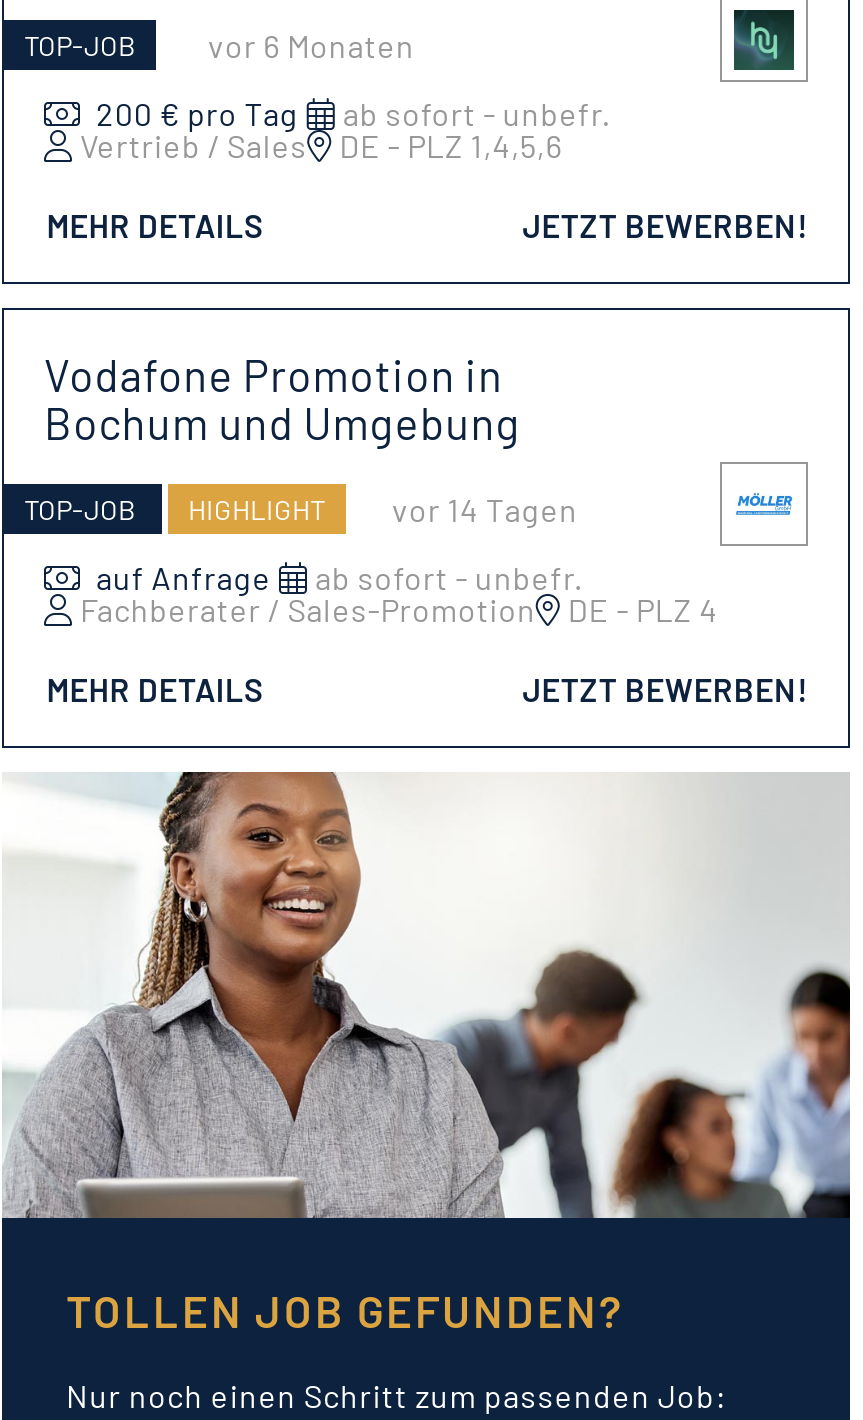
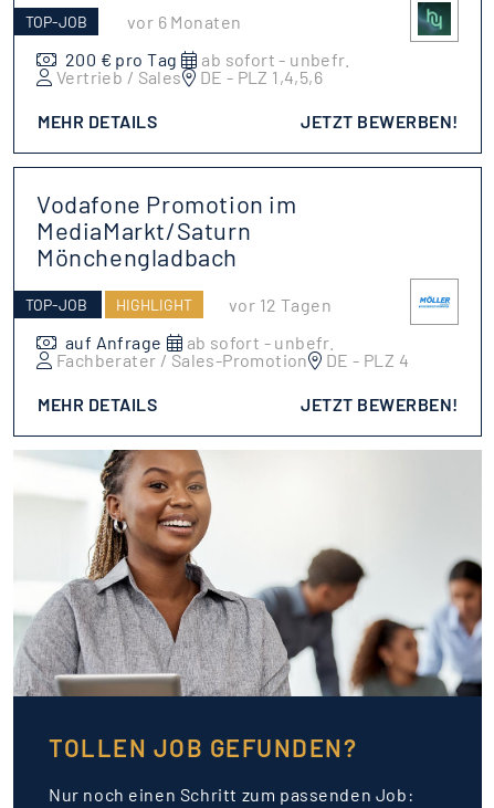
[44,348,521,448] Vodafone Promotion in | Bochum und Umgebung -> [36,189,297,271] Vodafone Promotion im | MediaMarkt/Saturn | Mönchengladbach
[24,489,578,527] TOP-JOB HIGHLIGHT vor 14 Tagen -> [25,293,331,314] TOP-JOB HIGHLIGHT vor 12 Tagen

